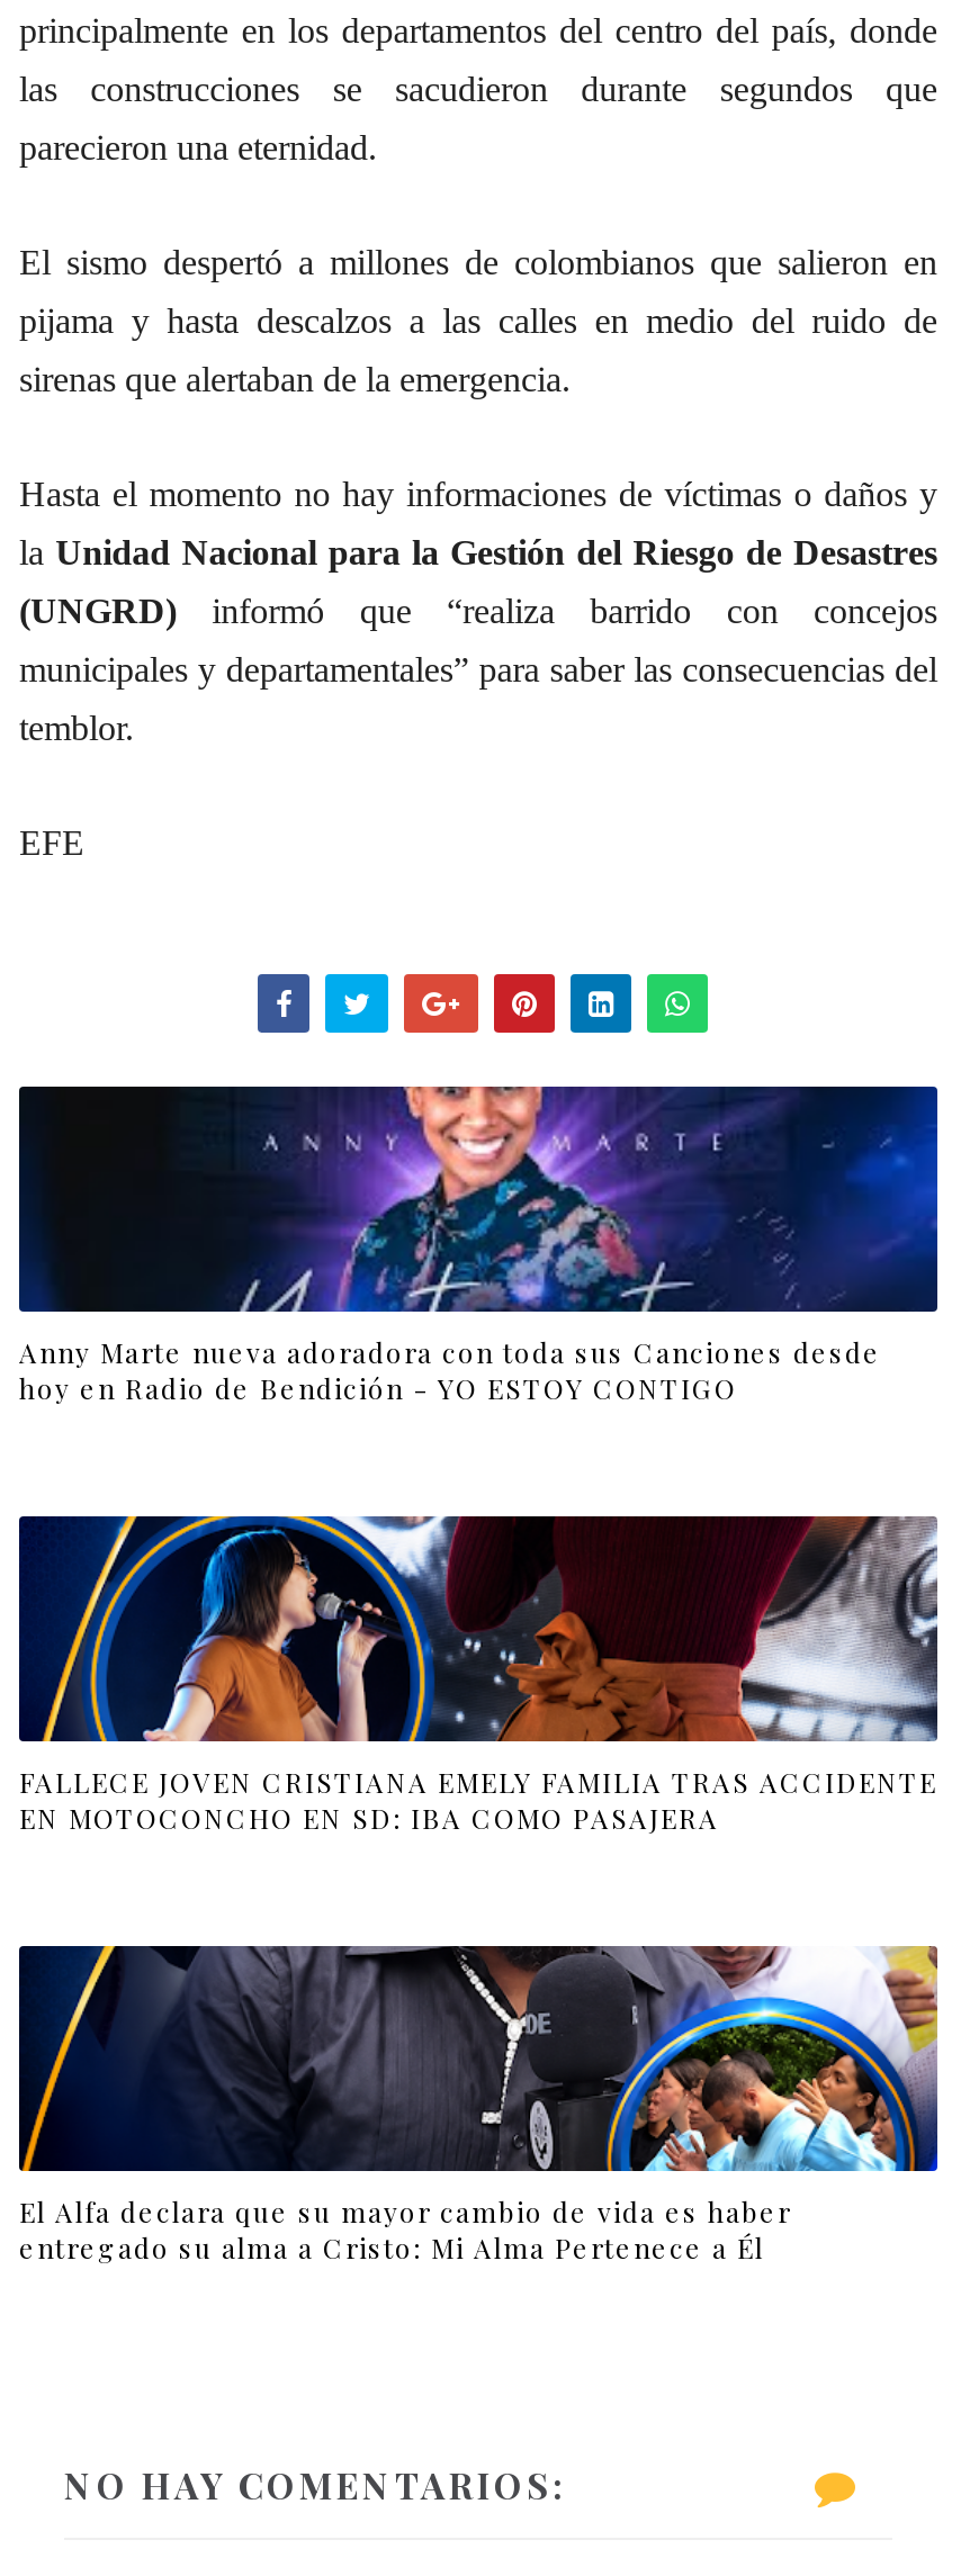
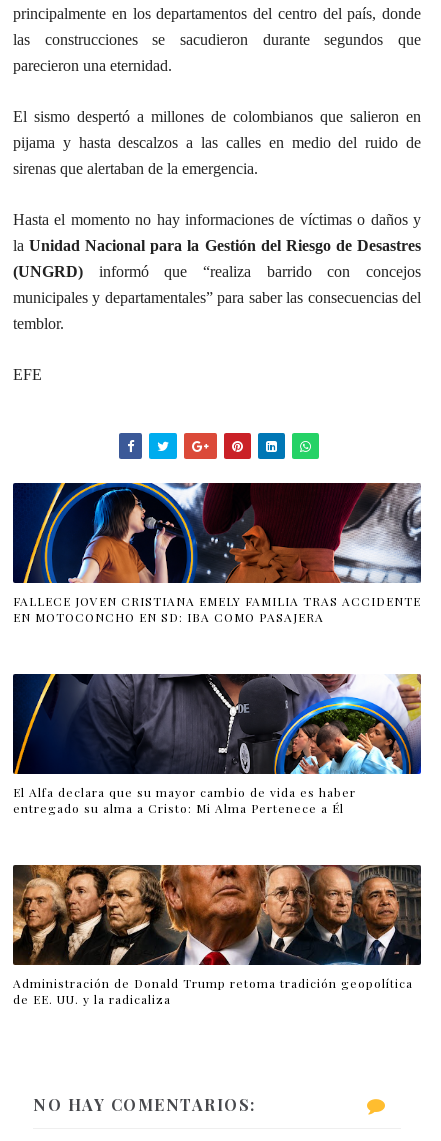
[19,1084,940,1405] [image] | Anny Marte nueva adoradora con toda sus Canciones desde | hoy en Radio de Bendición - YO ESTOY CONTIGO -> none
moved [19,1512,942,2264] -> [13,481,423,815]: [image] | FALLECE JOVEN CRISTIANA EMELY FAMILIA TRAS ACCIDENTE | EN MOTOCONCHO EN SD: IBA COMO PASAJERA | El Alfa declara que su mayor cambio de vida es haber | entregado su alma a Cristo: Mi Alma Pertenece a Él
none -> [12,864,422,1006] [image] | Administración de Donald Trump retoma tradición geopolítica | de EE. UU. y la radicaliza

